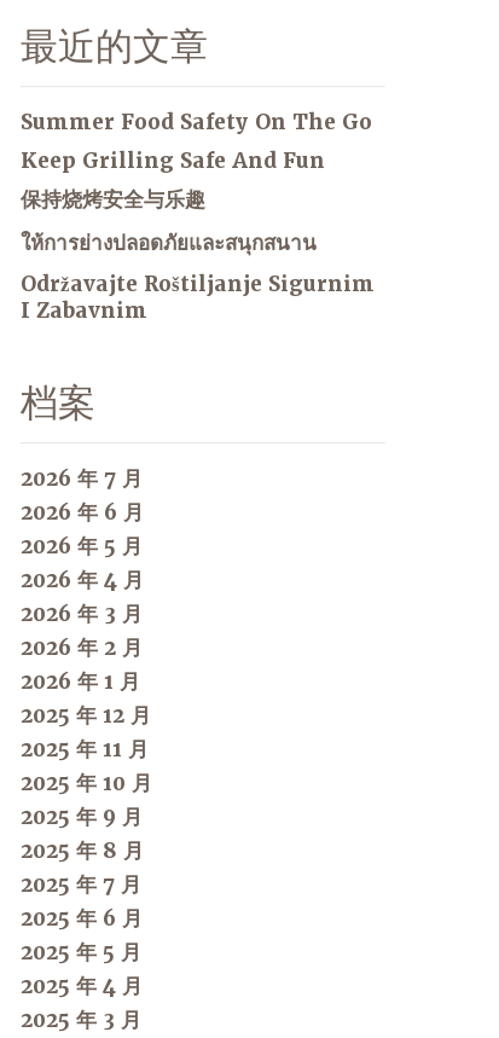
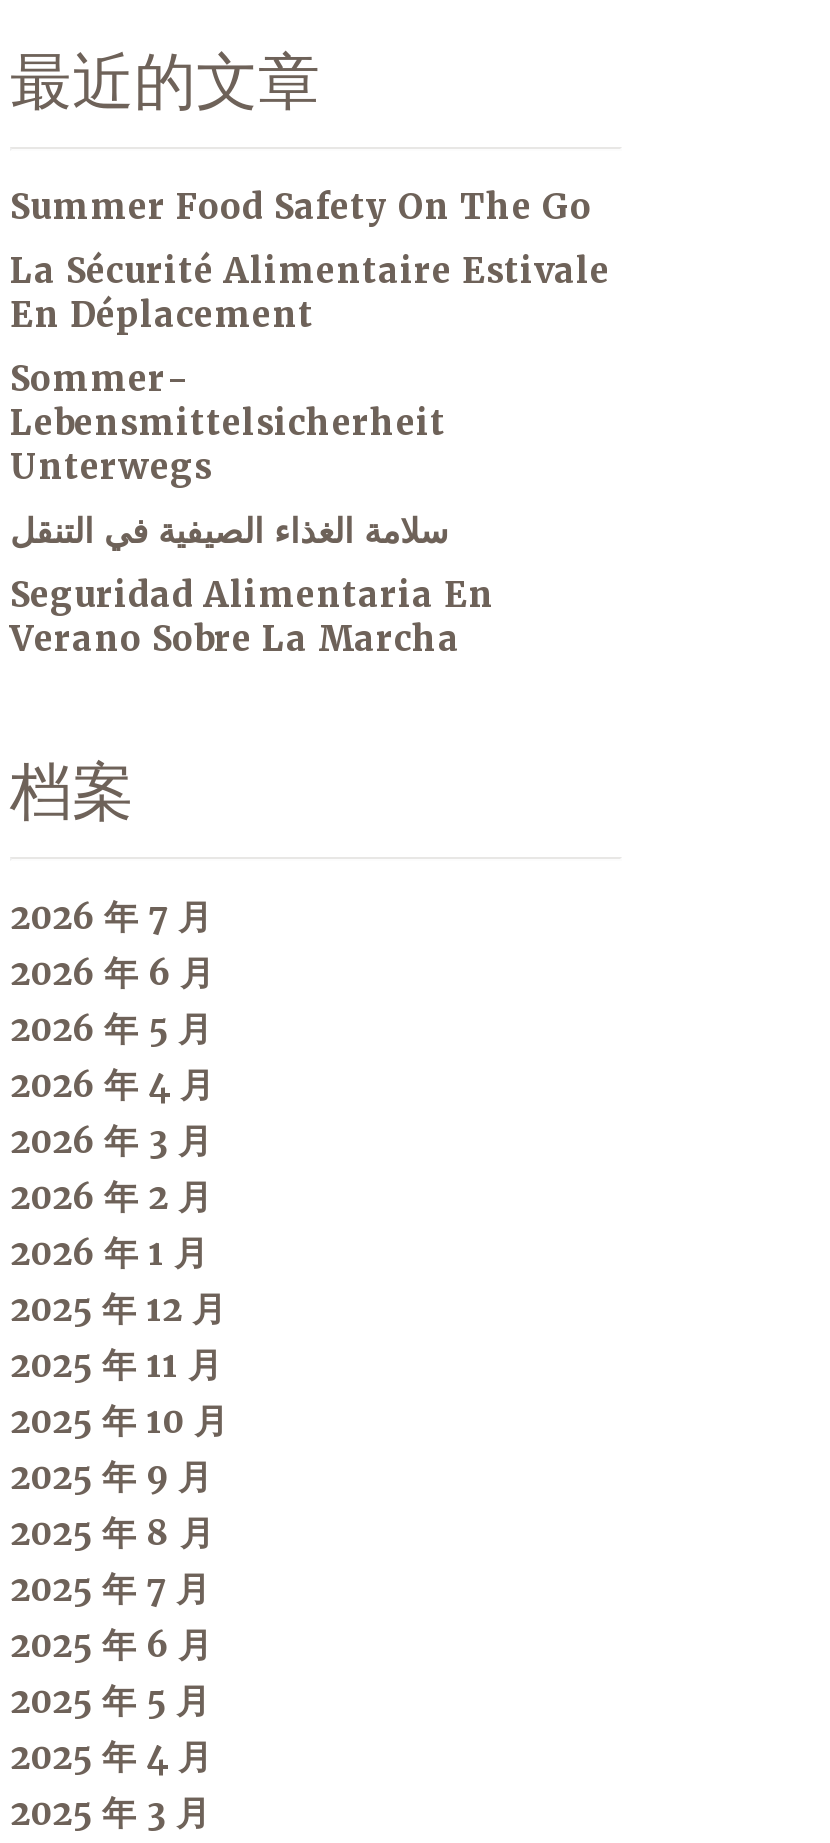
[21,148,325,174] Keep Grilling Safe And Fun -> [10,250,610,338] La Sécurité Alimentaire Estivale | En Déplacement
[21,186,205,213] 保持烧烤安全与乐趣 -> [10,358,446,490] Sommer- | Lebensmittelsicherheit | Unterwegs
[21,230,317,257] ให้การย่างปลอดภัยและสนุกสนาน -> [10,510,448,554] سلامة الغذاء الصيفية في التنقل
[21,271,375,324] Održavajte Roštiljanje Sigurnim | I Zabavnim -> [10,574,494,662] Seguridad Alimentaria En | Verano Sobre La Marcha

